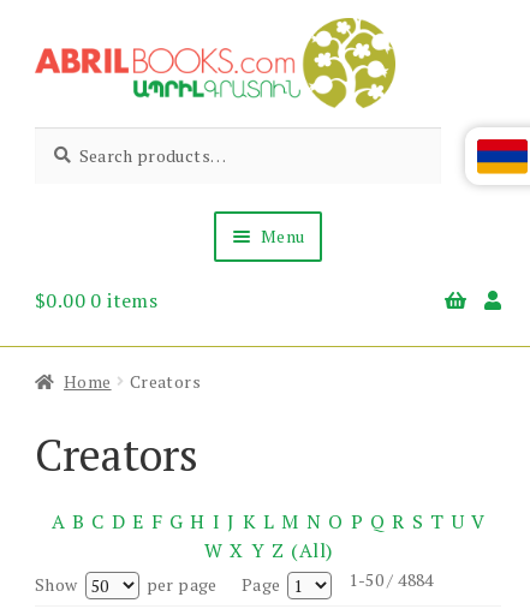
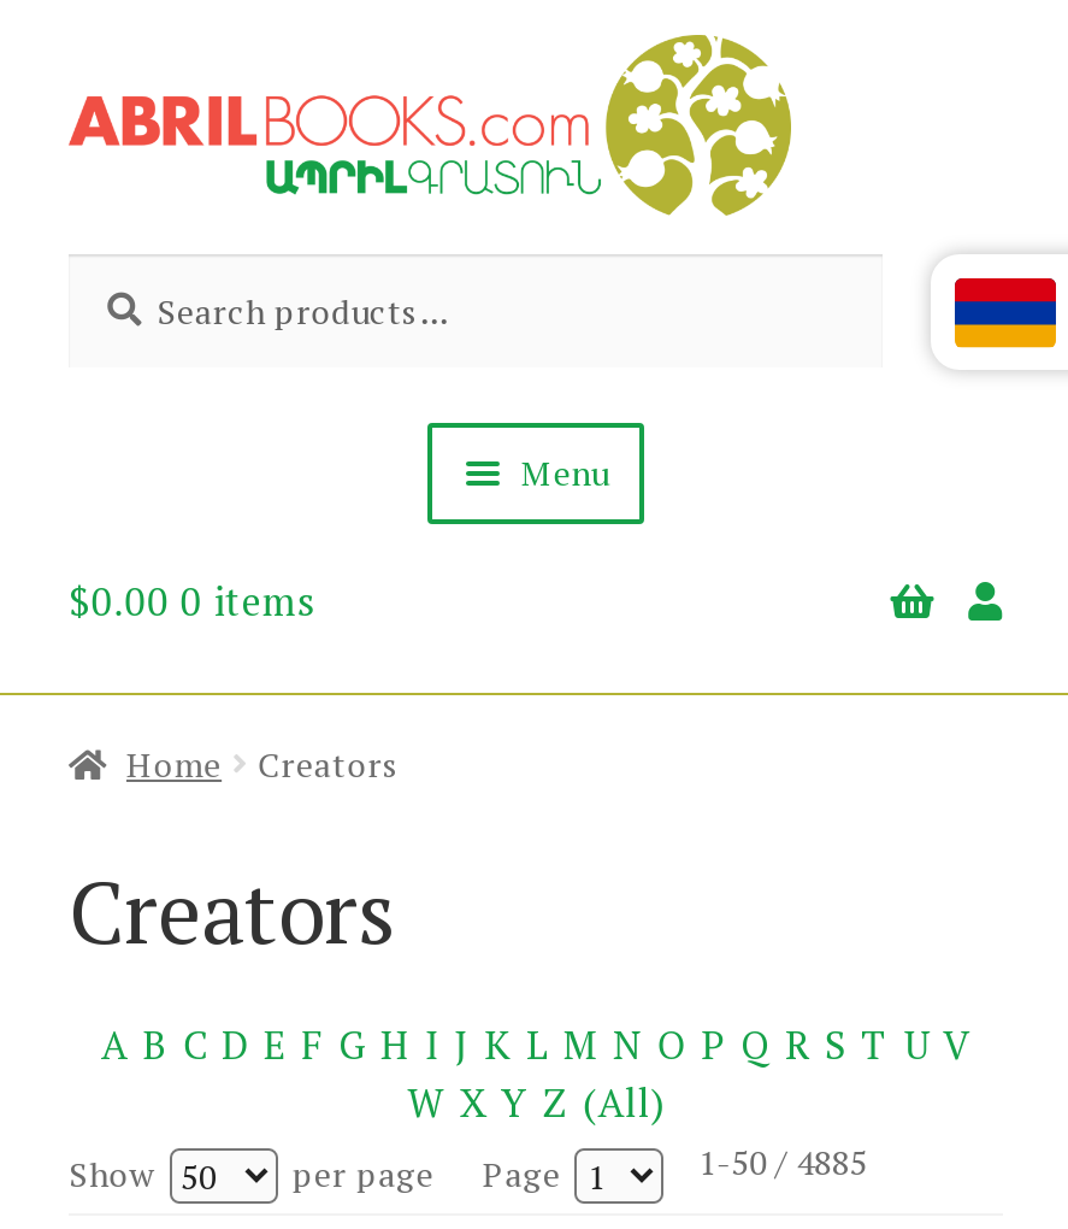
[349,568,434,591] 1-50 / 4884 -> [698,1139,868,1184] 1-50 / 4885

